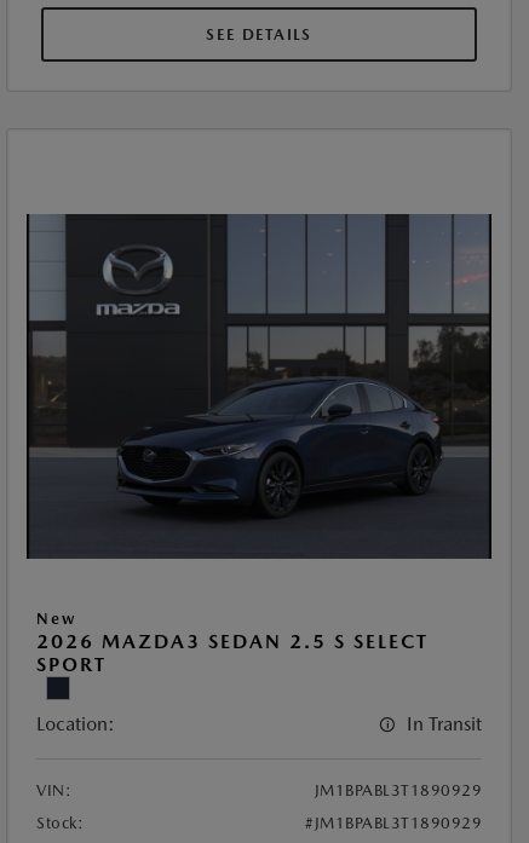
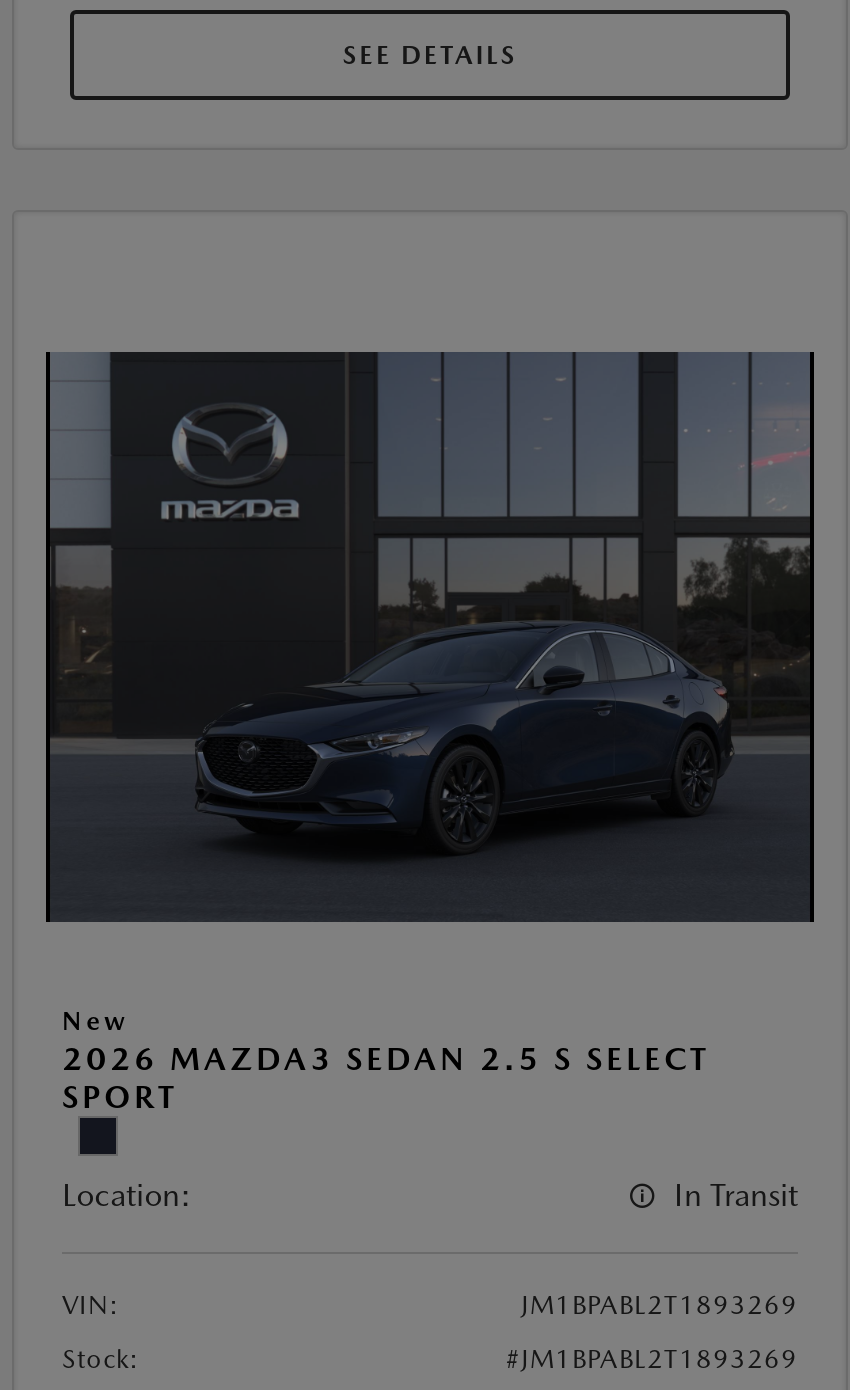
[314,781,482,799] JM1BPABL3T1890929 -> [521,1290,798,1320] JM1BPABL2T1893269
[305,814,482,832] #JM1BPABL3T1890929 -> [506,1344,798,1374] #JM1BPABL2T1893269

